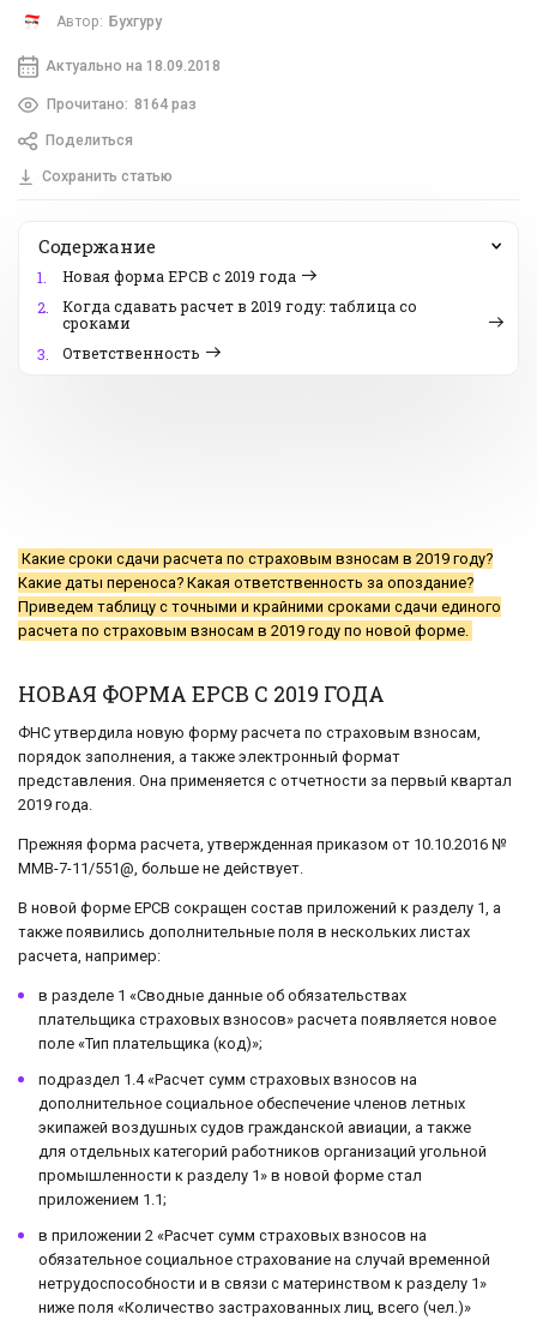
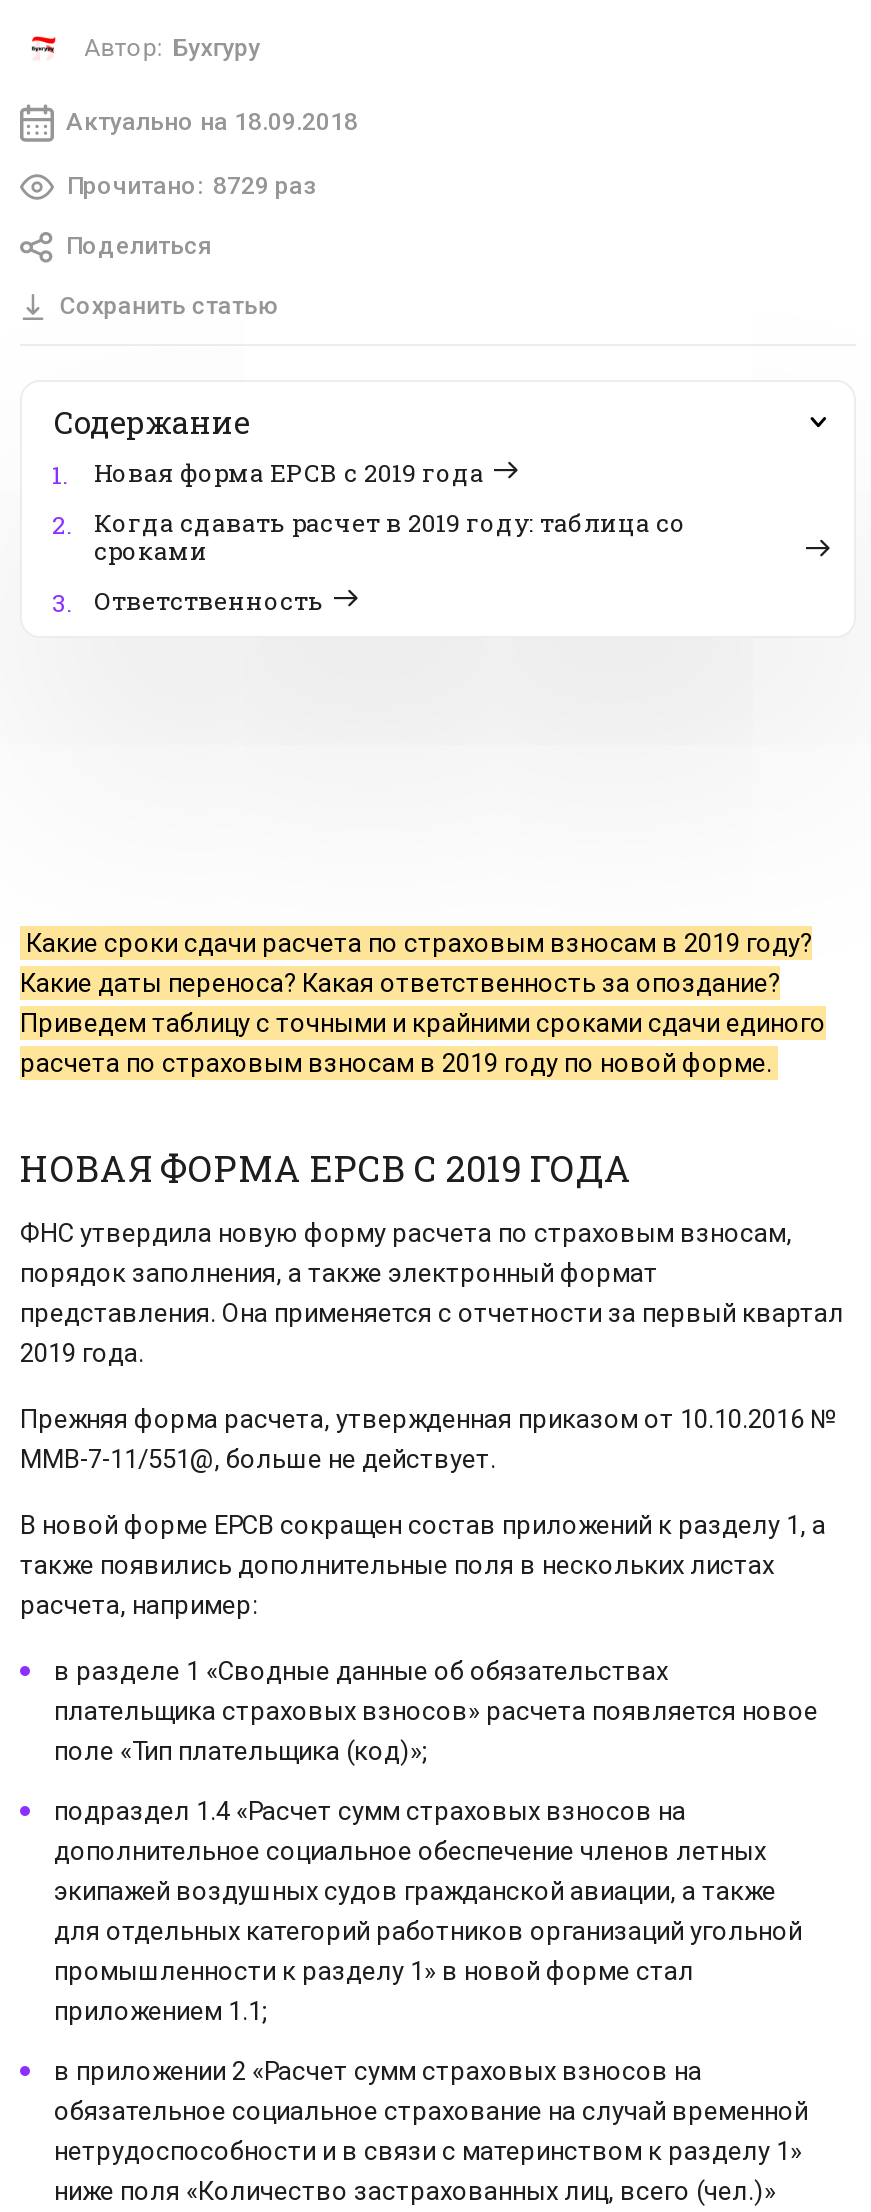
[46,96,196,112] Прочитано: 8164 раз -> [67,171,317,199] Прочитано: 8729 раз

